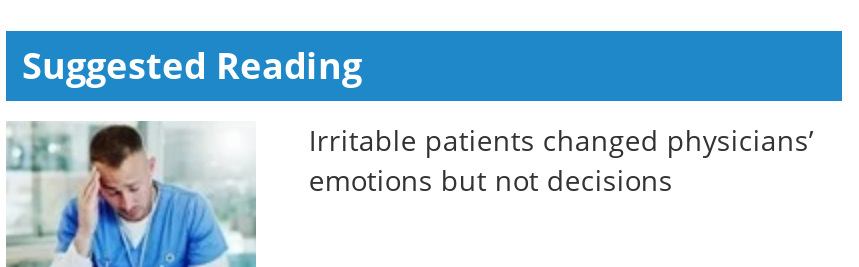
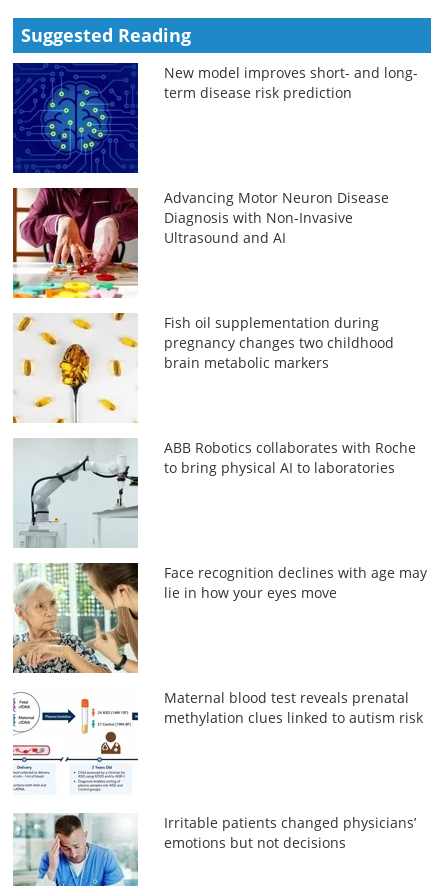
none -> [12,62,418,174] [image] | New model improves short- and long- | term disease risk prediction
none -> [12,187,389,299] [image] | Advancing Motor Neuron Disease | Diagnosis with Non-Invasive | Ultrasound and AI
none -> [12,312,394,424] [image] | Fish oil supplementation during | pregnancy changes two childhood | brain metabolic markers
none -> [13,562,427,674] [image] | Face recognition declines with age may | lie in how your eyes move
none -> [13,688,423,803] [image] | Maternal blood test reveals prenatal | methylation clues linked to autism risk
none -> [14,438,416,549] [image] | ABB Robotics collaborates with Roche | to bring physical AI to laboratories

